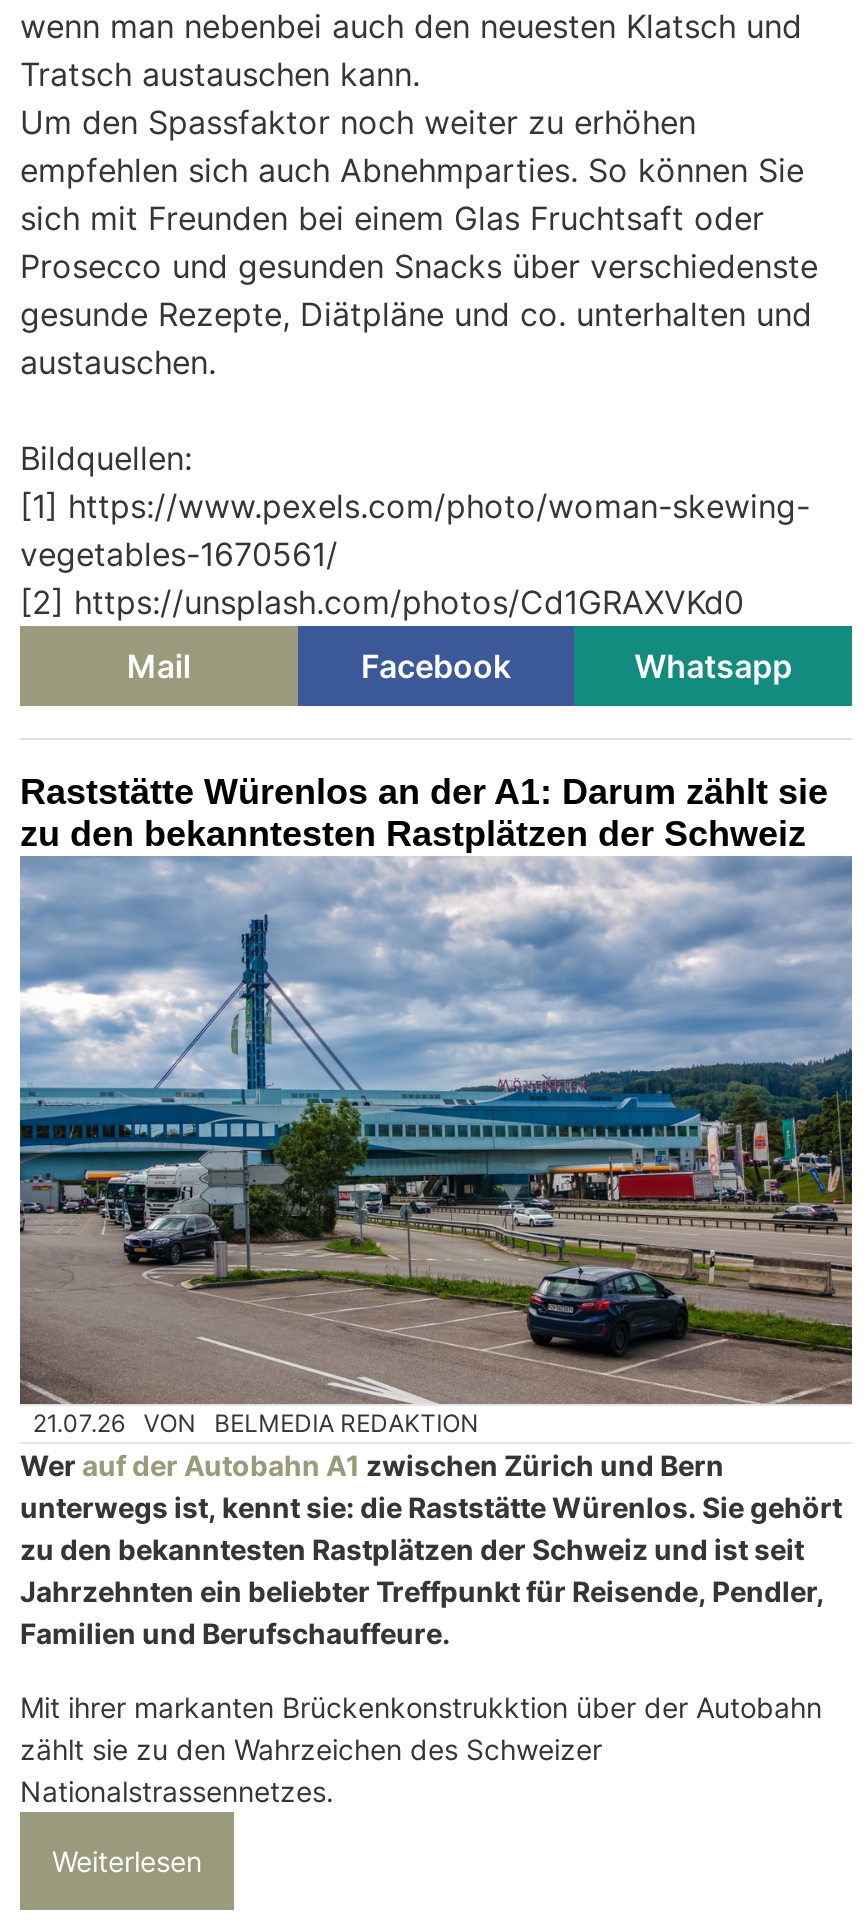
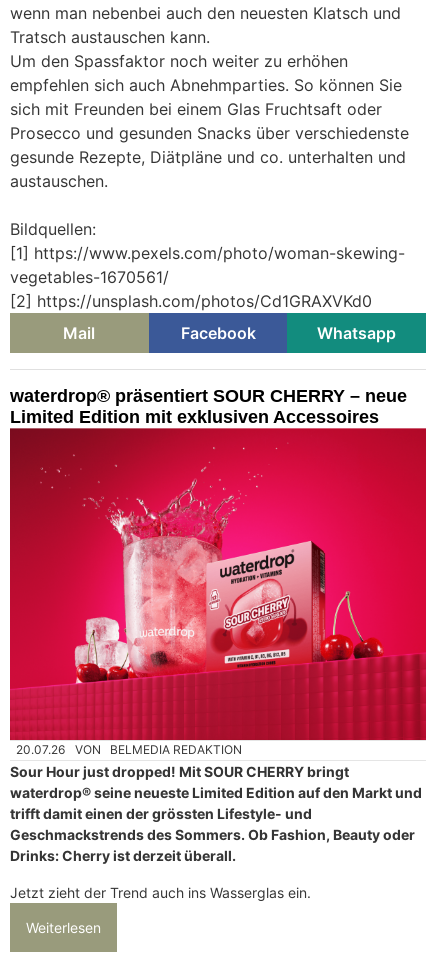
[20,772,828,854] Raststätte Würenlos an der A1: Darum zählt sie | zu den bekanntesten Rastplätzen der Schweiz -> [10,386,407,427] waterdrop® präsentiert SOUR CHERRY – neue | Limited Edition mit exklusiven Accessoires
[18,854,854,1438] [image] | 21.07.26 VON BELMEDIA REDAKTION -> [9,452,427,757] [image] | 20.07.26 VON BELMEDIA REDAKTION
moved [144,1408,478,1438] -> [75,742,242,757]: VON | BELMEDIA REDAKTION
[20,1448,842,1650] Wer auf der Autobahn A1 zwischen Zürich und Bern | unterwegs ist, kennt sie: die Raststätte Würenlos. Sie gehört | zu den bekanntesten Rastplätzen der Schweiz und ist seit | Jahrzehnten ein beliebter Treffpunkt für Reisende, Pendler, | Familien und Berufschauffeure. -> [10,762,422,863] Sour Hour just dropped! Mit SOUR CHERRY bringt | waterdrop® seine neueste Limited Edition auf den Markt und | trifft damit einen der grössten Lifestyle- und | Geschmackstrends des Sommers. Ob Fashion, Beauty oder | Drinks: Cherry ist derzeit überall.
[20,1690,822,1808] Mit ihrer markanten Brückenkonstrukktion über der Autobahn | zählt sie zu den Wahrzeichen des Schweizer | Nationalstrassennetzes. -> [10,883,311,900] Jetzt zieht der Trend auch ins Wasserglas ein.

